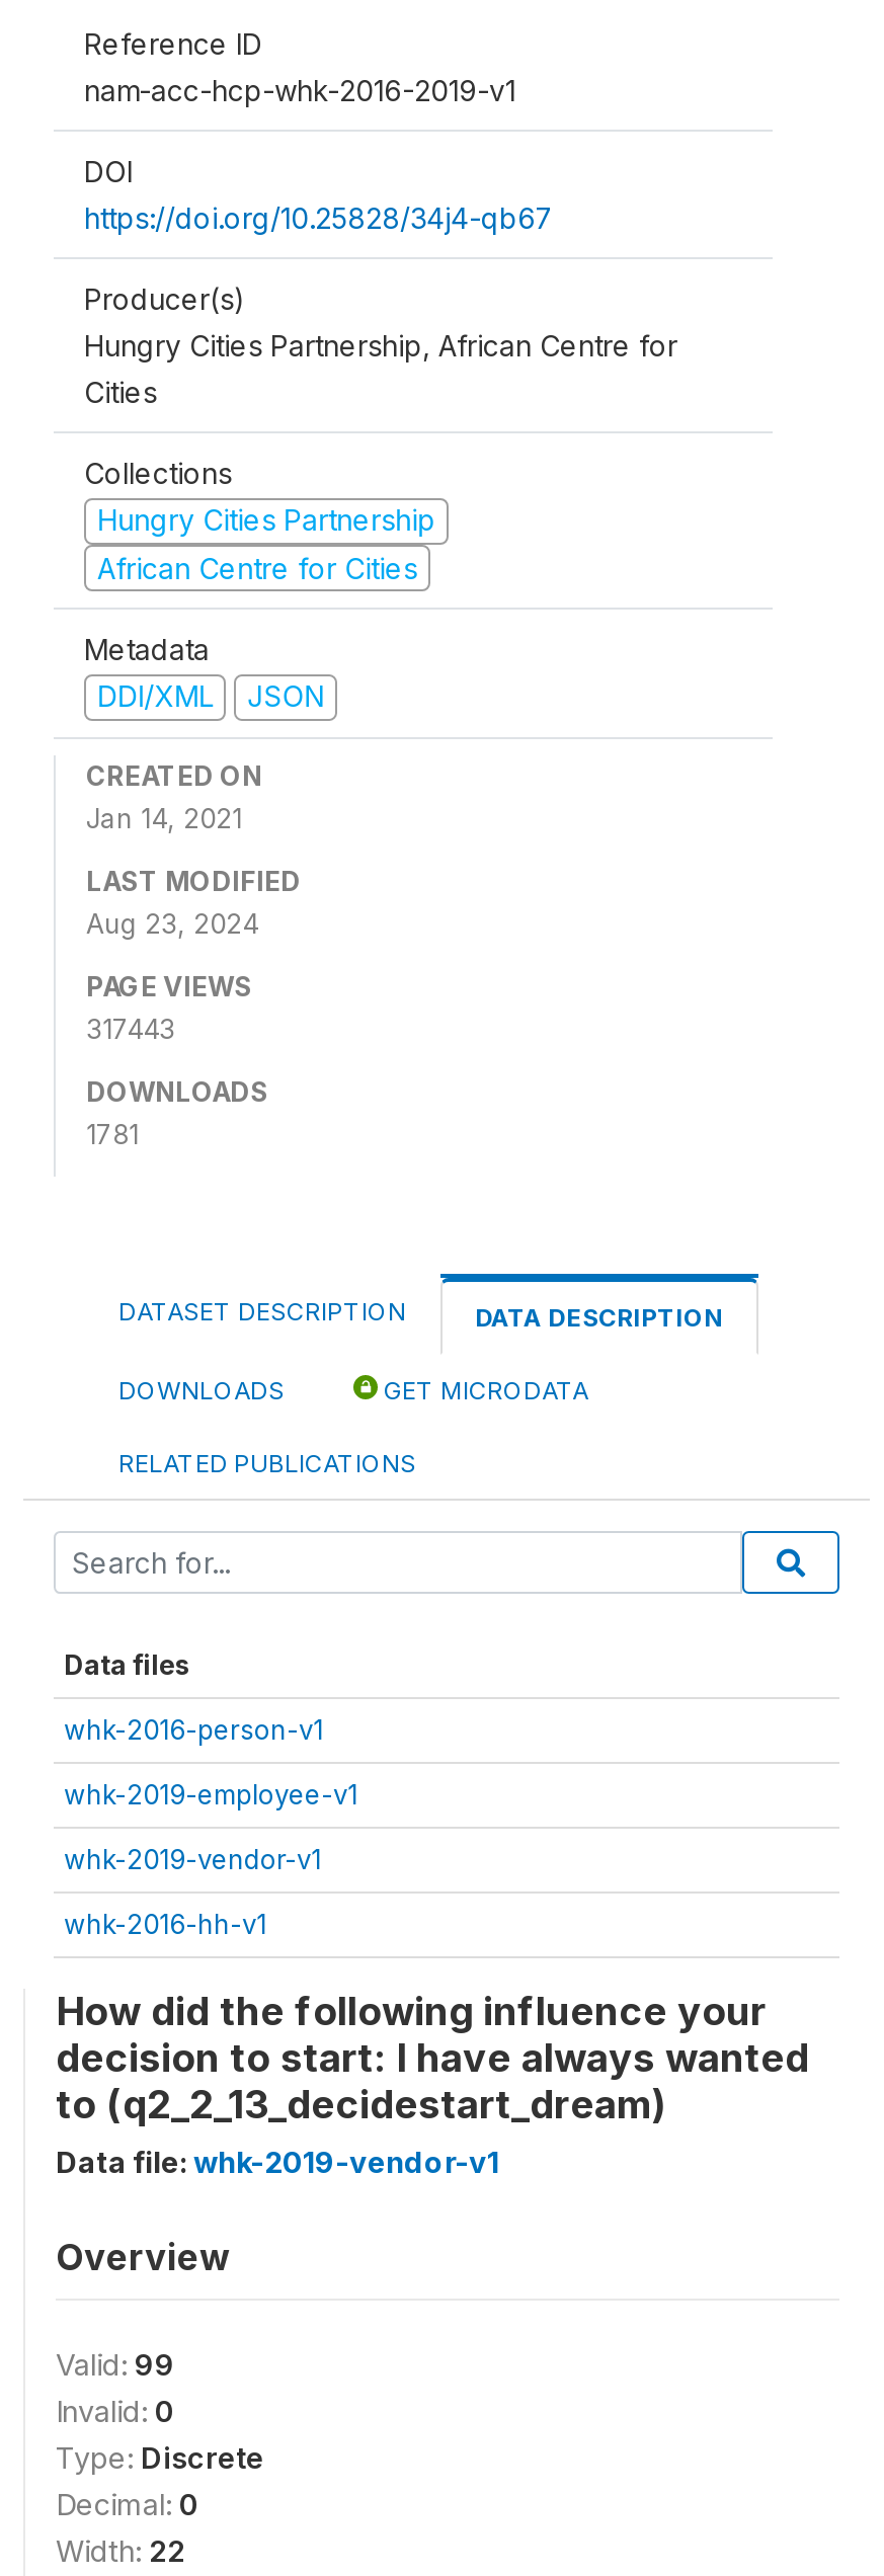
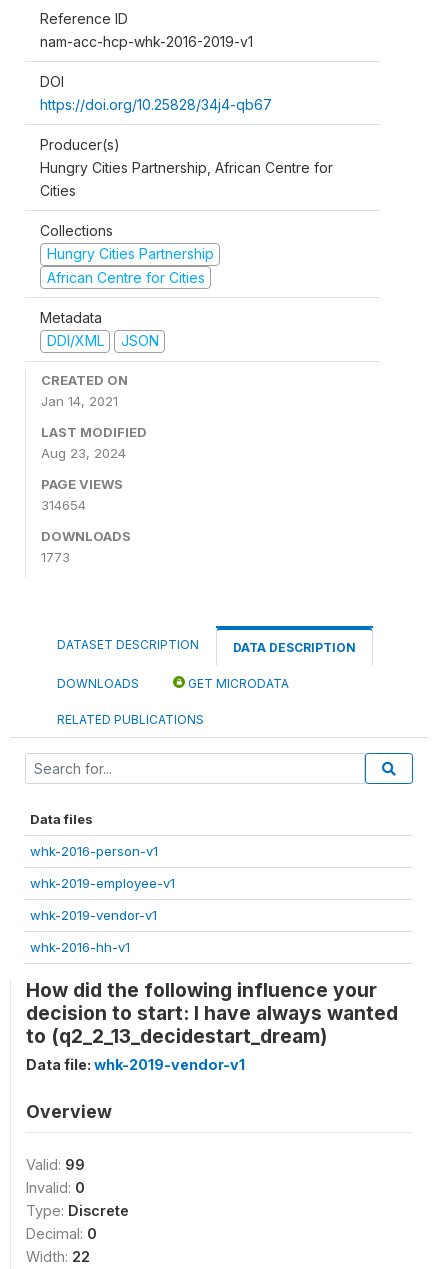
[86,1012,175,1044] 317443 -> [41,496,86,512] 314654
[86,1117,139,1149] 1781 -> [41,548,70,564] 1773

